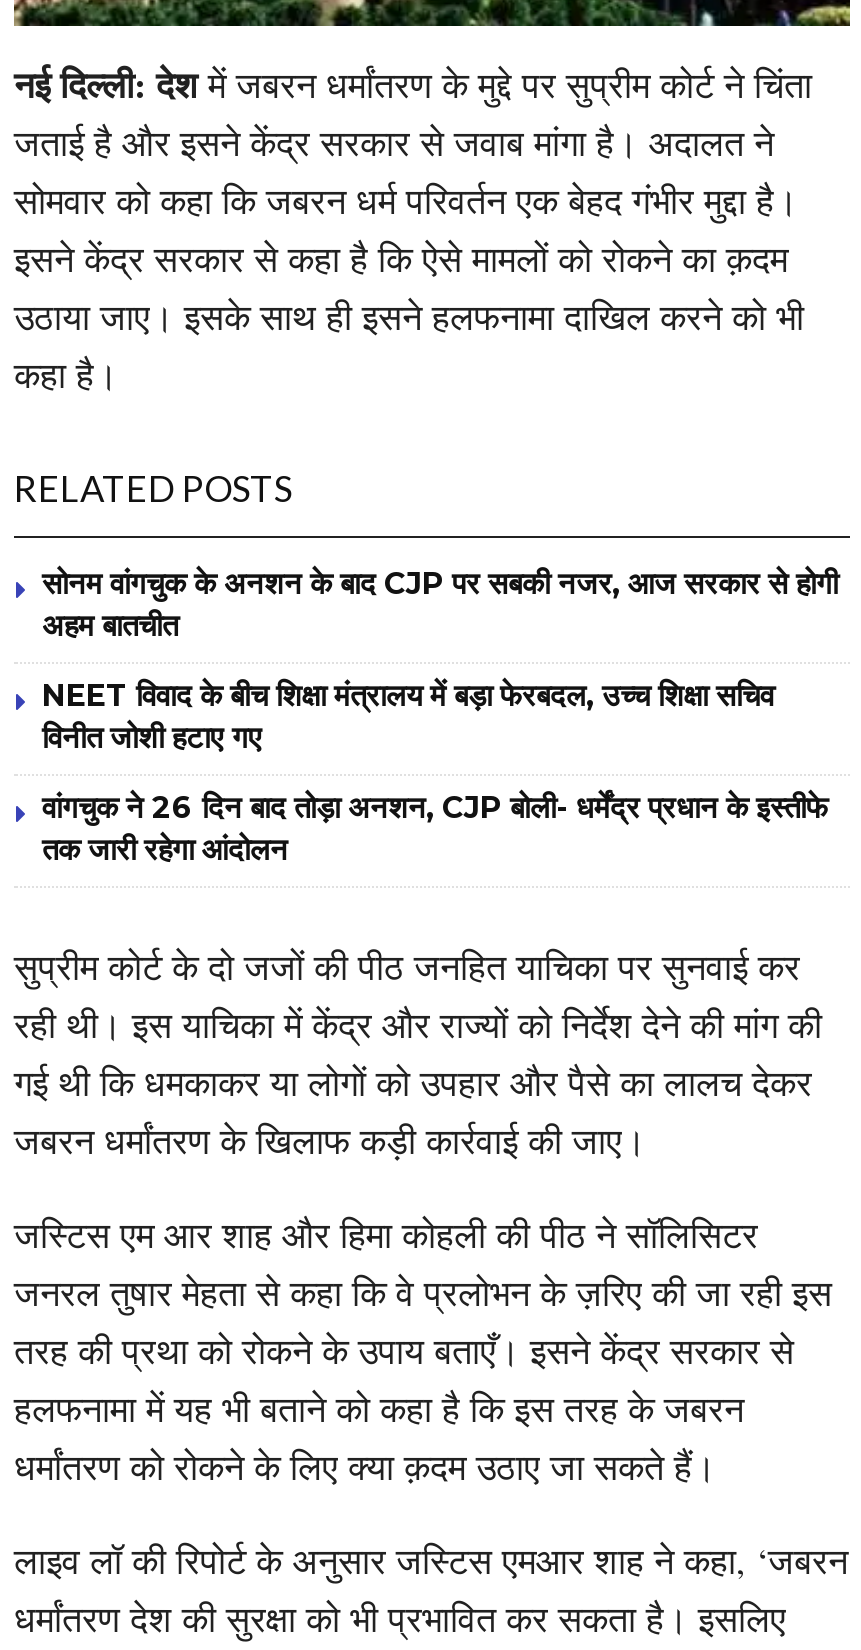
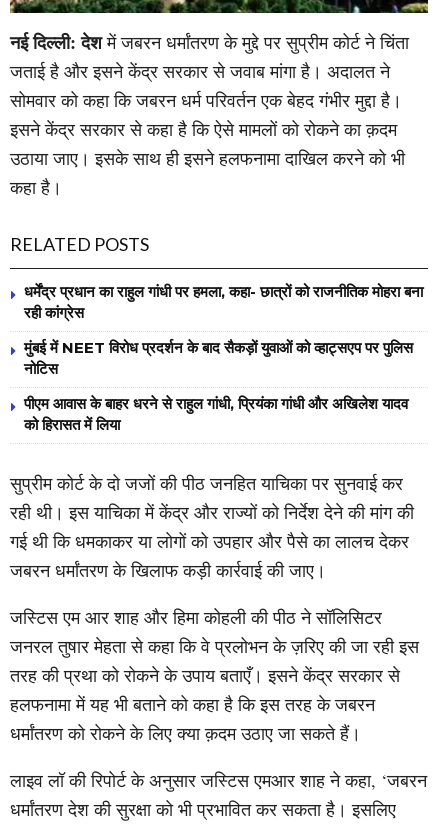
[42,565,838,645] सोनम वांगचुक के अनशन के बाद CJP पर सबकी नजर, आज सरकार से होगी | अहम बातचीत -> [24,282,423,322] धर्मेंद्र प्रधान का राहुल गांधी पर हमला, कहा- छात्रों को राजनीतिक मोहरा बना | रही कांग्रेस
[42,677,774,757] NEET विवाद के बीच शिक्षा मंत्रालय में बड़ा फेरबदल, उच्च शिक्षा सचिव | विनीत जोशी हटाए गए -> [24,338,413,378] मुंबई में NEET विरोध प्रदर्शन के बाद सैकड़ों युवाओं को व्हाट्सएप पर पुलिस | नोटिस
[42,789,828,869] वांगचुक ने 26 दिन बाद तोड़ा अनशन, CJP बोली- धर्मेंद्र प्रधान के इस्तीफे | तक जारी रहेगा आंदोलन -> [24,394,408,434] पीएम आवास के बाहर धरने से राहुल गांधी, प्रियंका गांधी और अखिलेश यादव | को हिरासत में लिया

